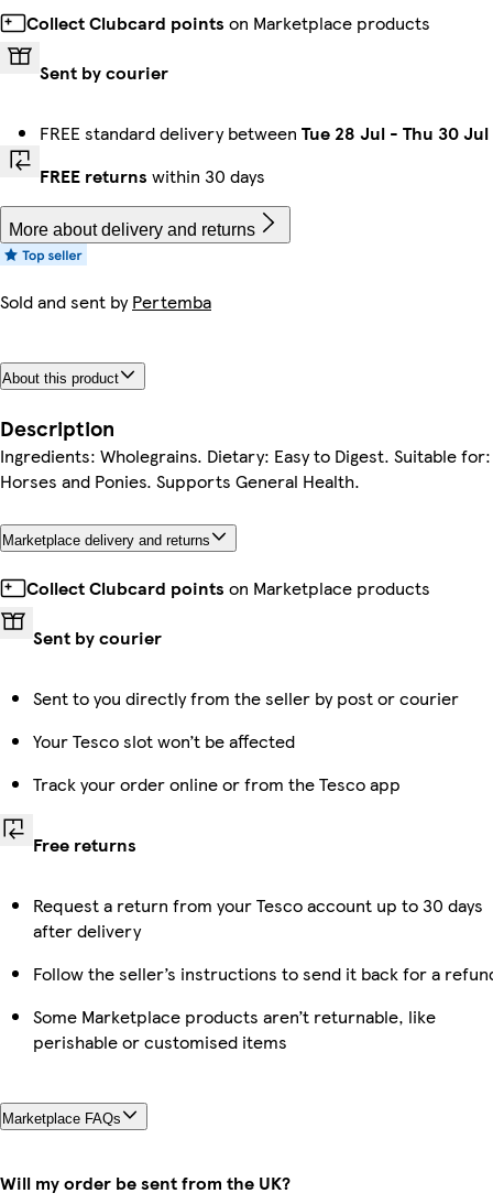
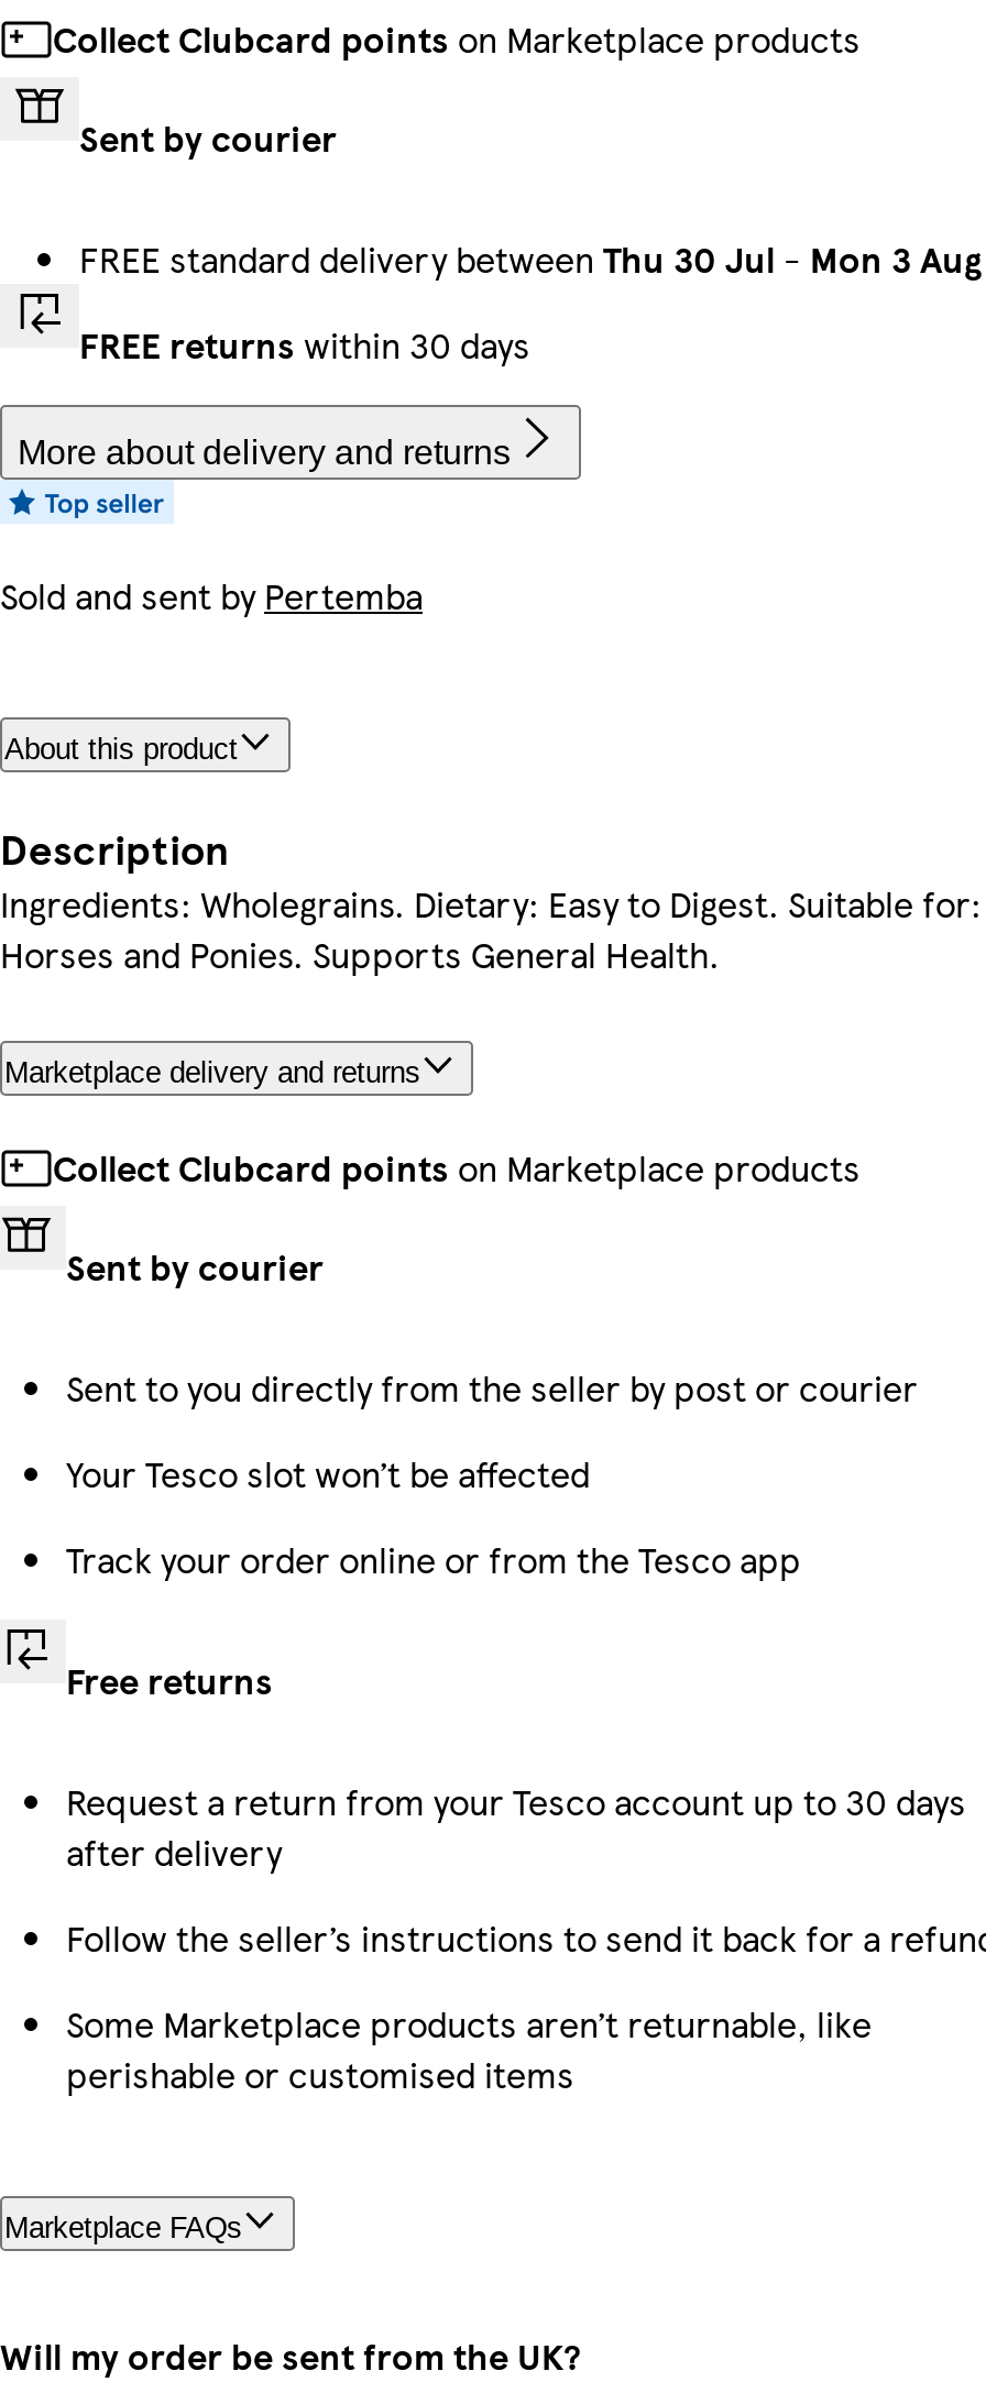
[40,120,489,145] FREE standard delivery between Tue 28 Jul - Thu 30 Jul -> [79,233,982,284] FREE standard delivery between Thu 30 Jul - Mon 3 Aug

